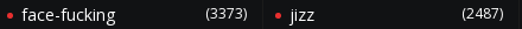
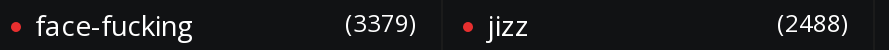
[205,3,247,23] (3373) -> [345,6,415,40] (3379)
[461,3,503,23] (2487) -> [777,6,847,40] (2488)

